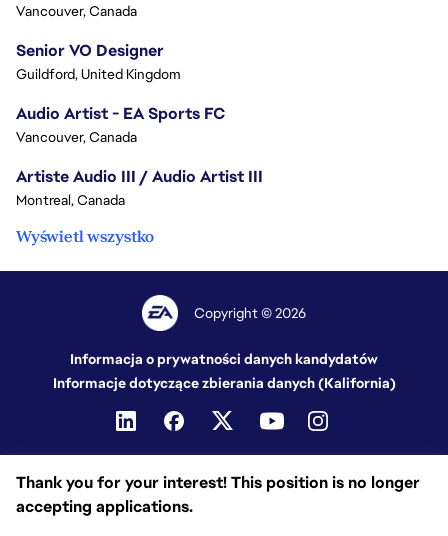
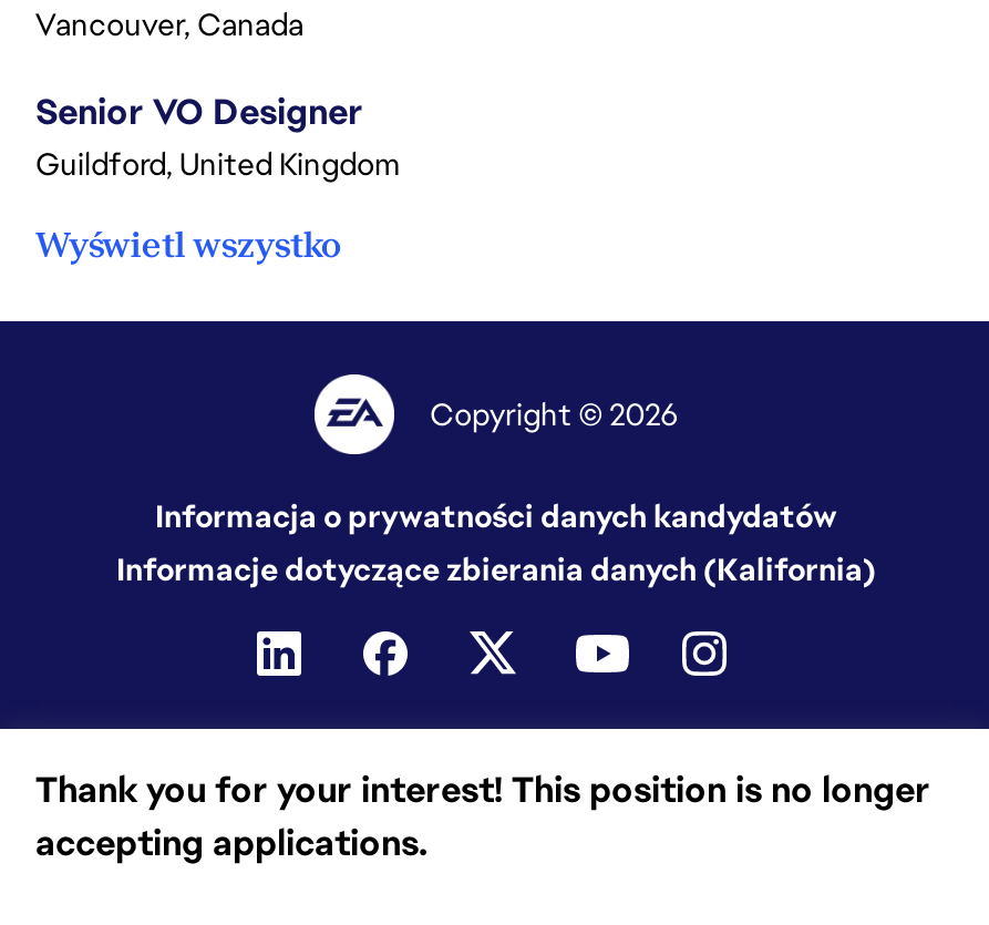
[16,103,263,209] Audio Artist - EA Sports FC | Vancouver, Canada | Artiste Audio III / Audio Artist III | Montreal, Canada -> none

